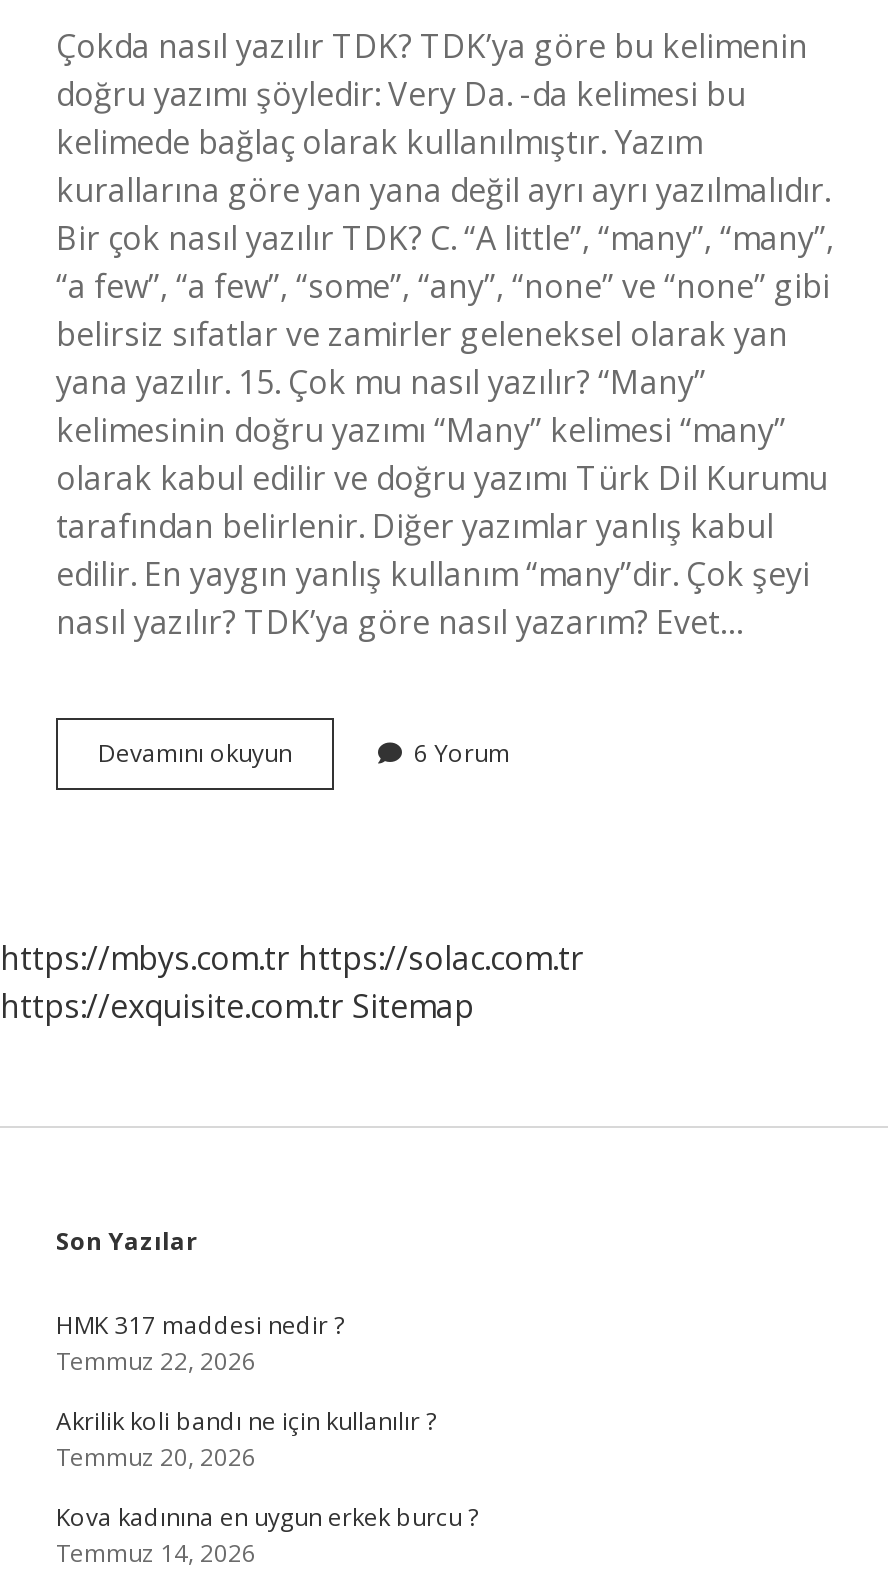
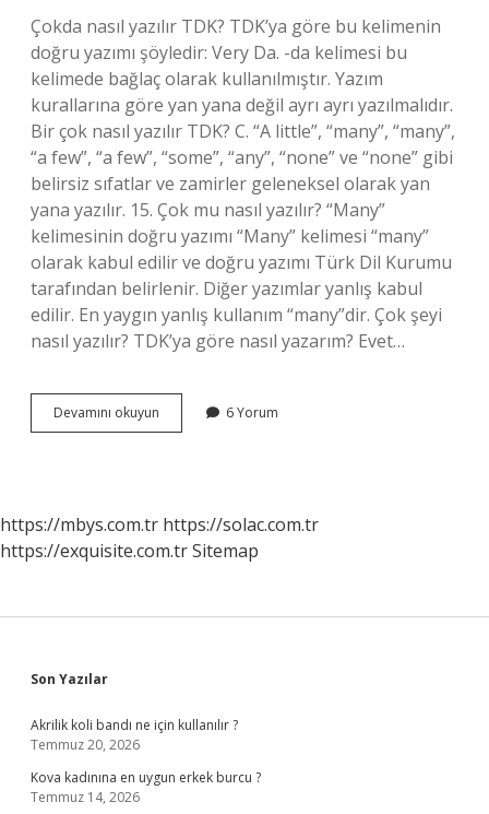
[56,1308,344,1378] HMK 317 maddesi nedir ? | Temmuz 22, 2026 -> none

